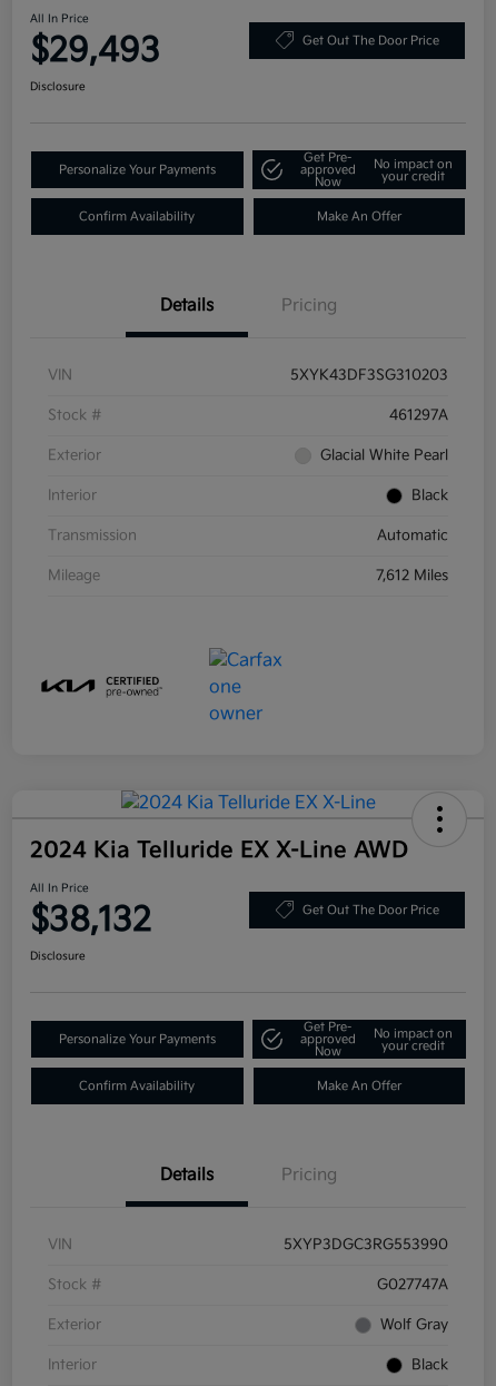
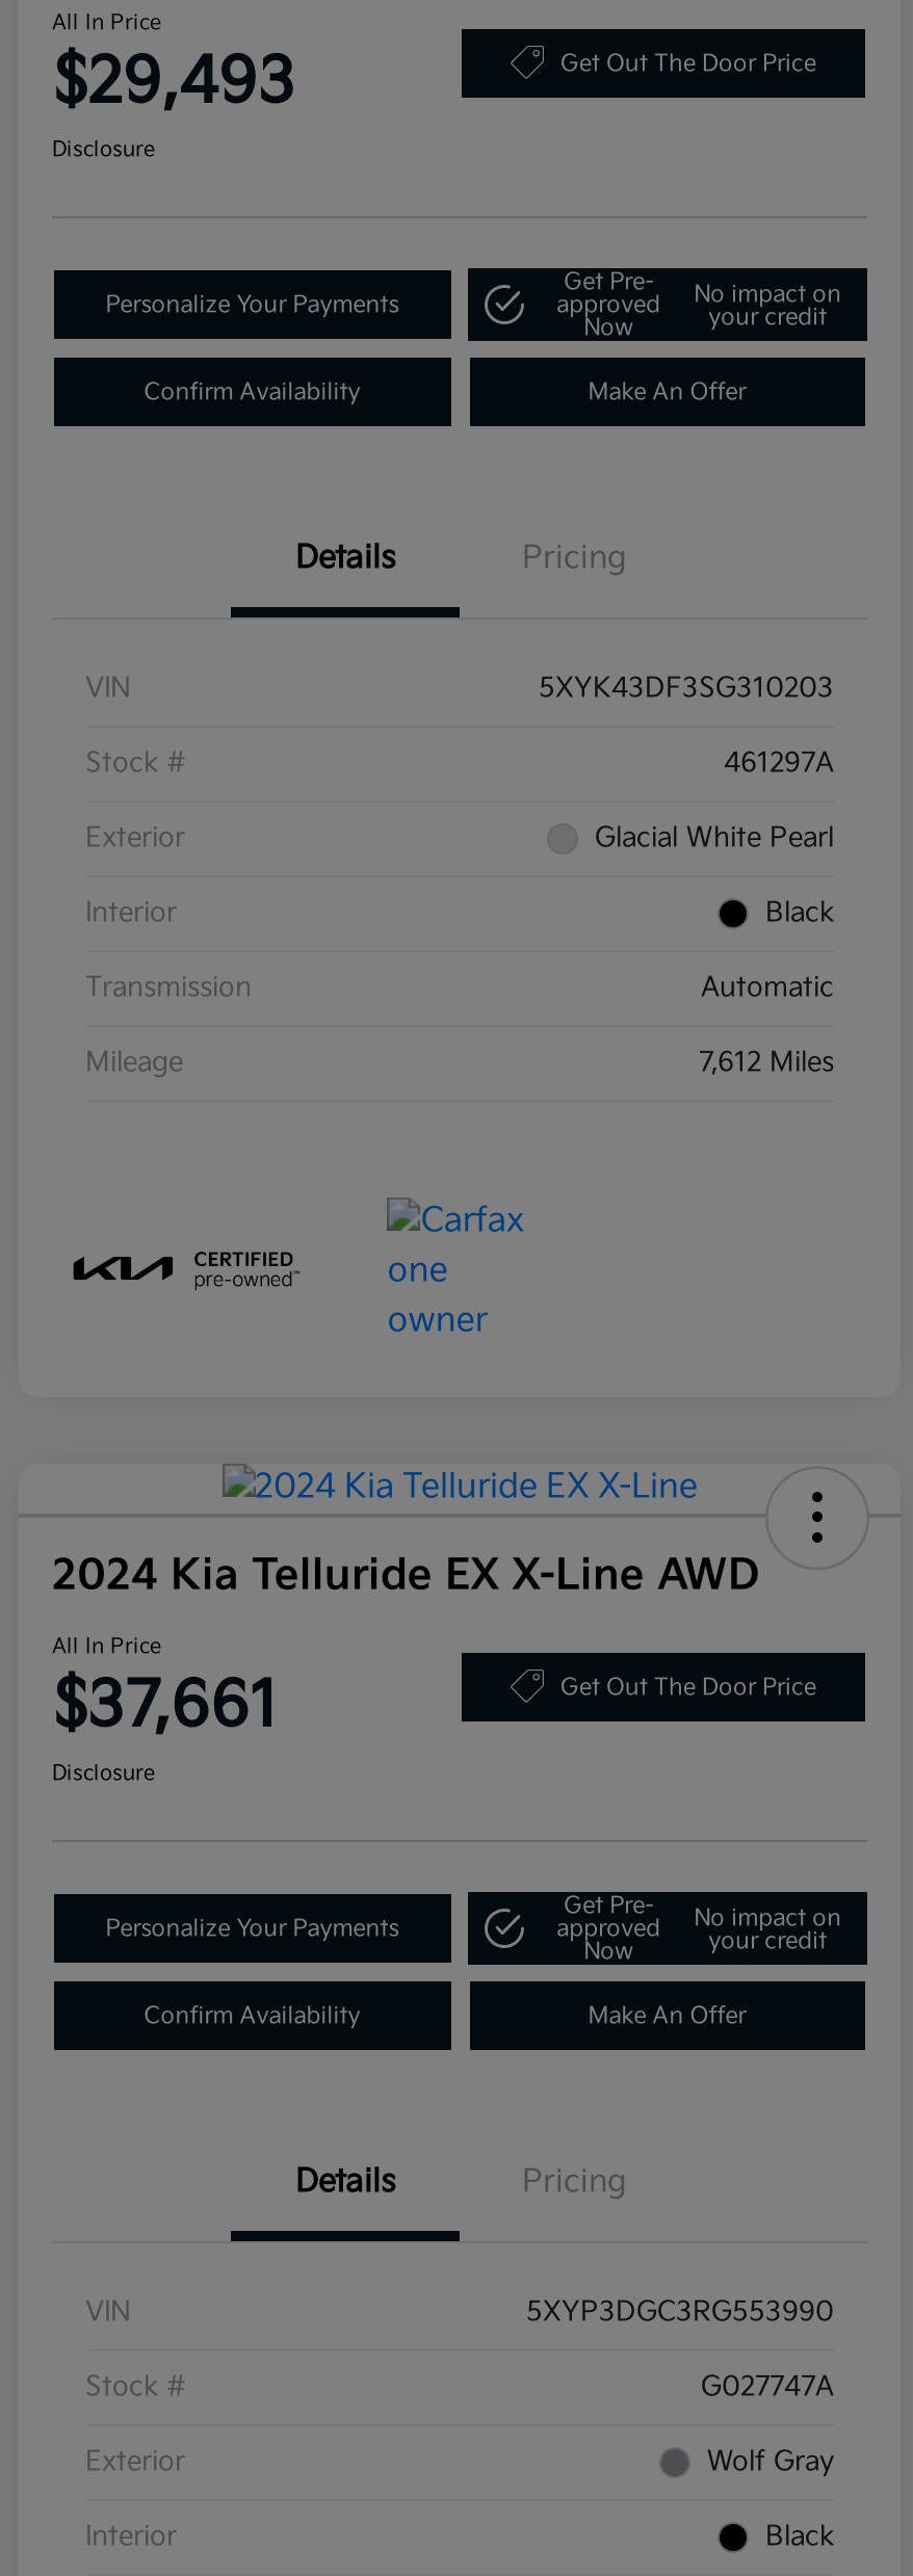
[30,901,151,941] $38,132 -> [52,1670,277,1745] $37,661

